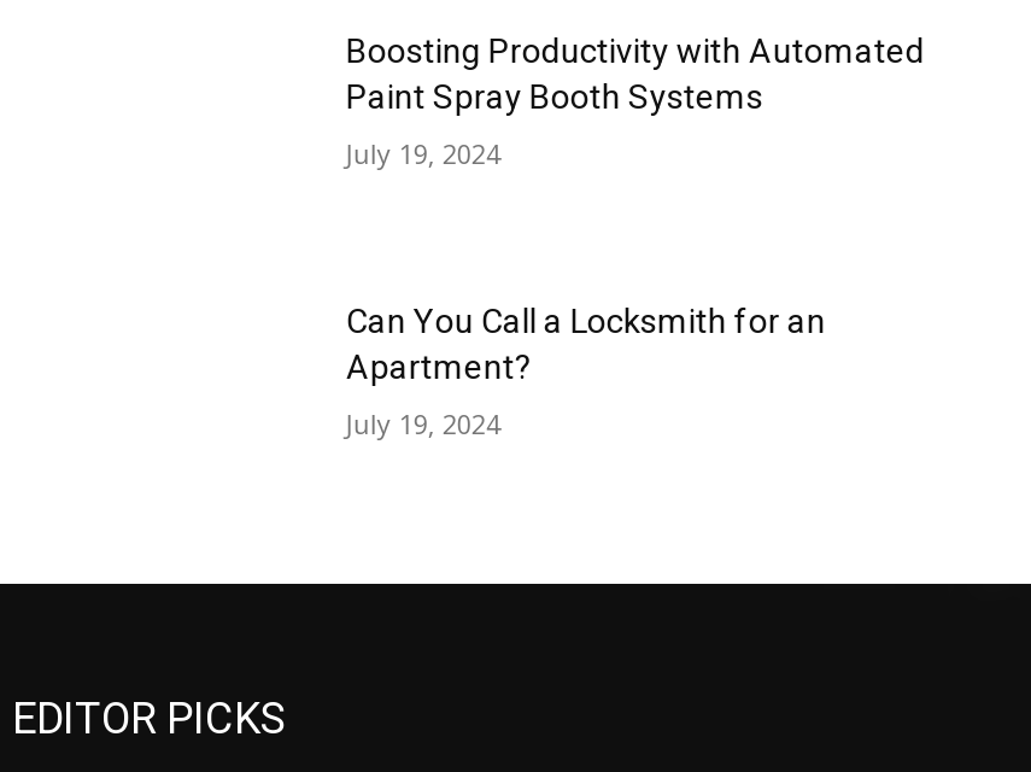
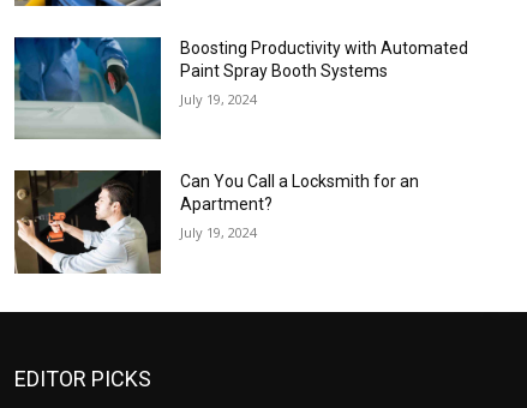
none -> [13,36,162,140] [image]
none -> [13,169,162,275] [image]

